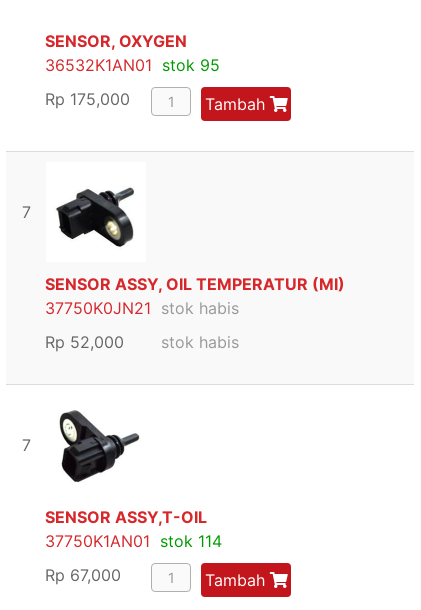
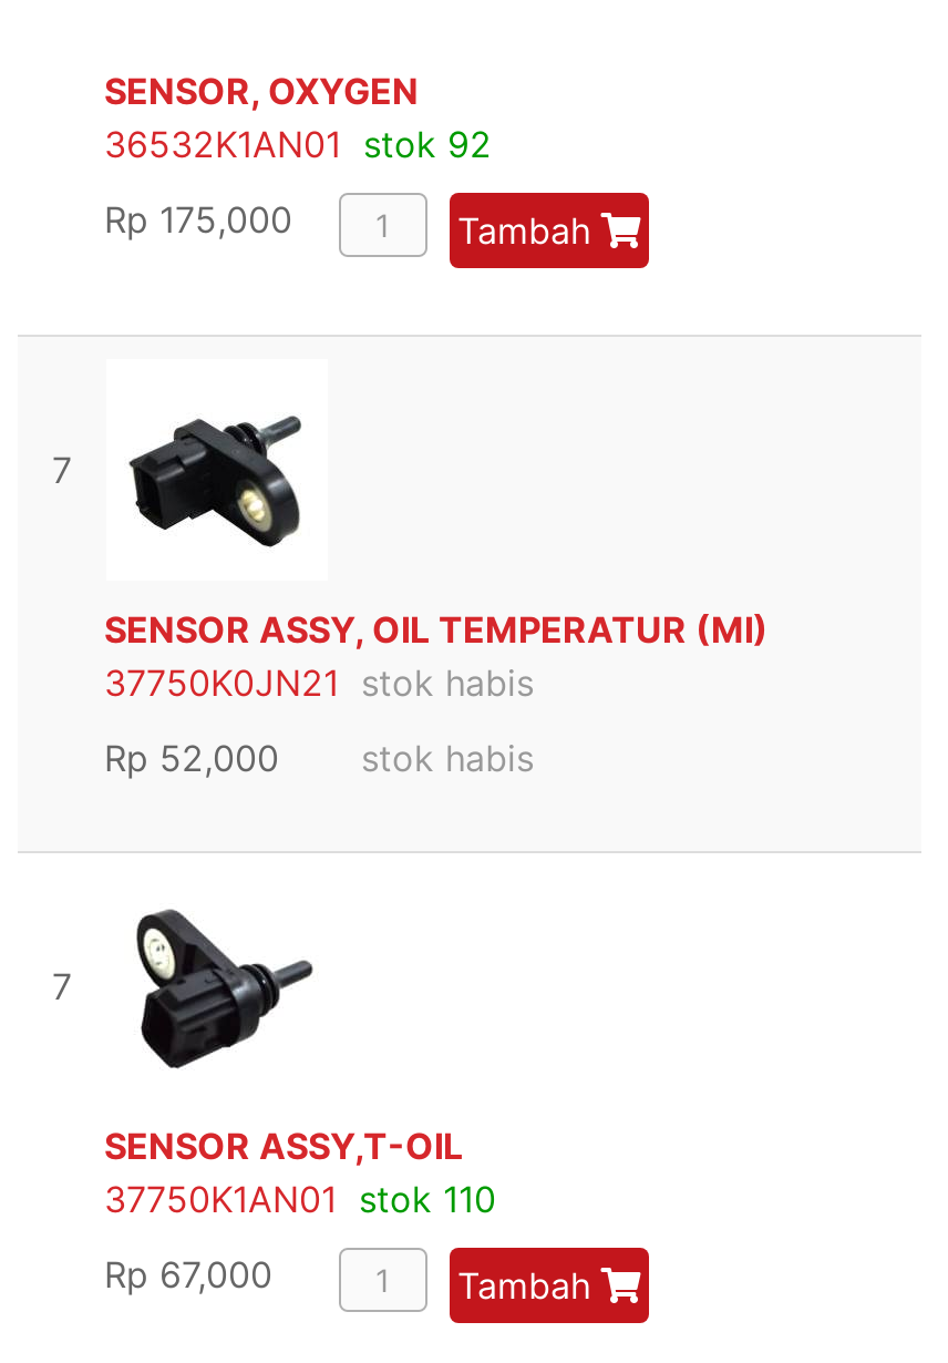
[45,55,220,75] 36532K1AN01 stok 95 -> [104,123,492,167] 36532K1AN01 stok 92
[45,531,222,551] 37750K1AN01 stok 114 -> [104,1178,496,1222] 37750K1AN01 stok 110

